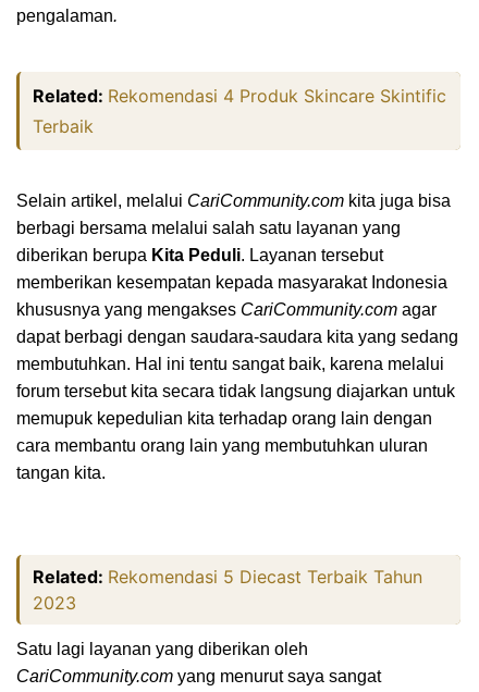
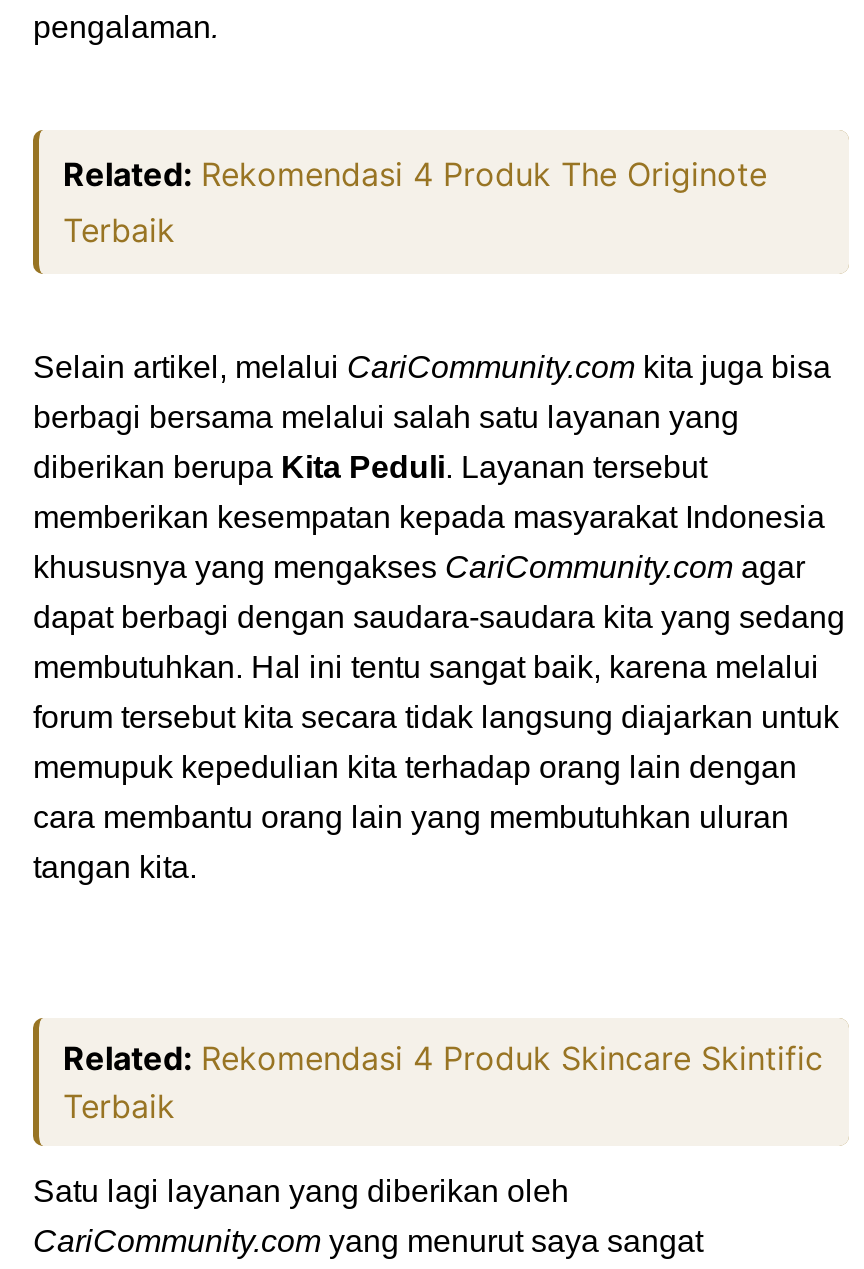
none -> [63,154,767,194] Related: Rekomendasi 4 Produk The Originote
moved [33,85,446,107] -> [63,1038,823,1078]: Related: Rekomendasi 4 Produk Skincare Skintific
[33,566,422,614] Related: Rekomendasi 5 Diecast Terbaik Tahun | 2023 -> [63,1086,175,1126] Terbaik

